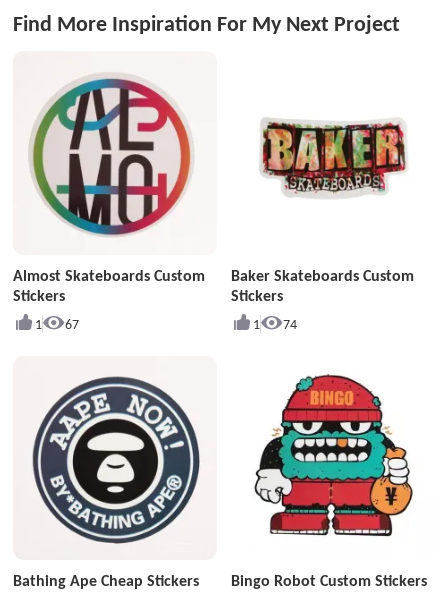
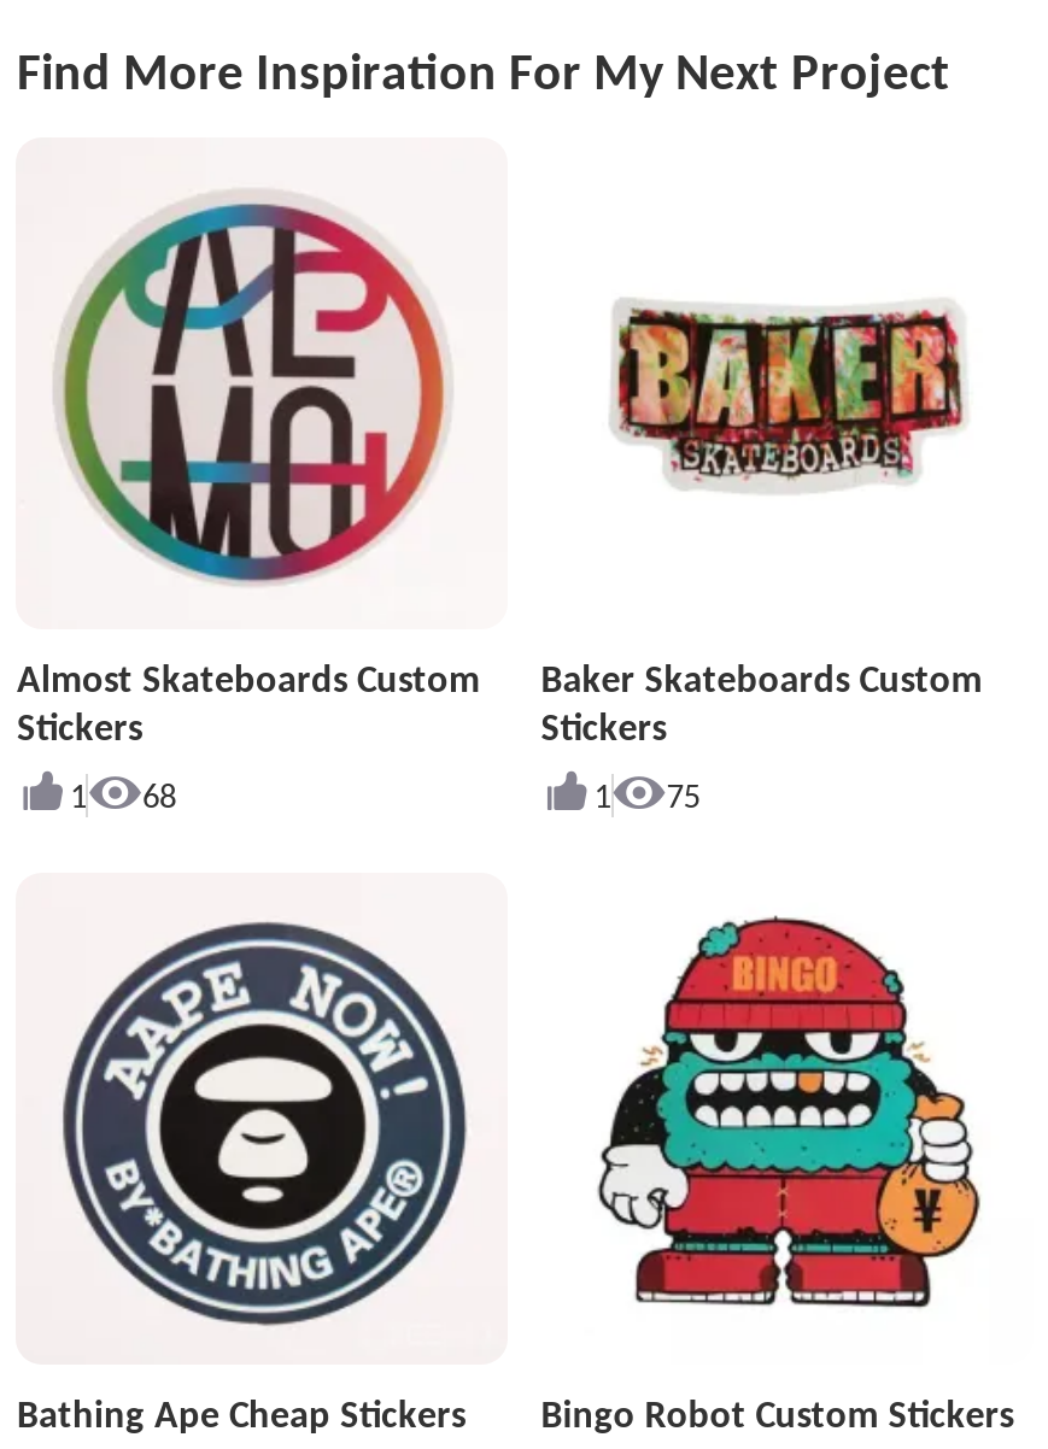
[35,315,79,333] 1 67 -> [70,774,176,817] 1 68
[253,315,297,333] 1 74 -> [594,774,700,817] 1 75

